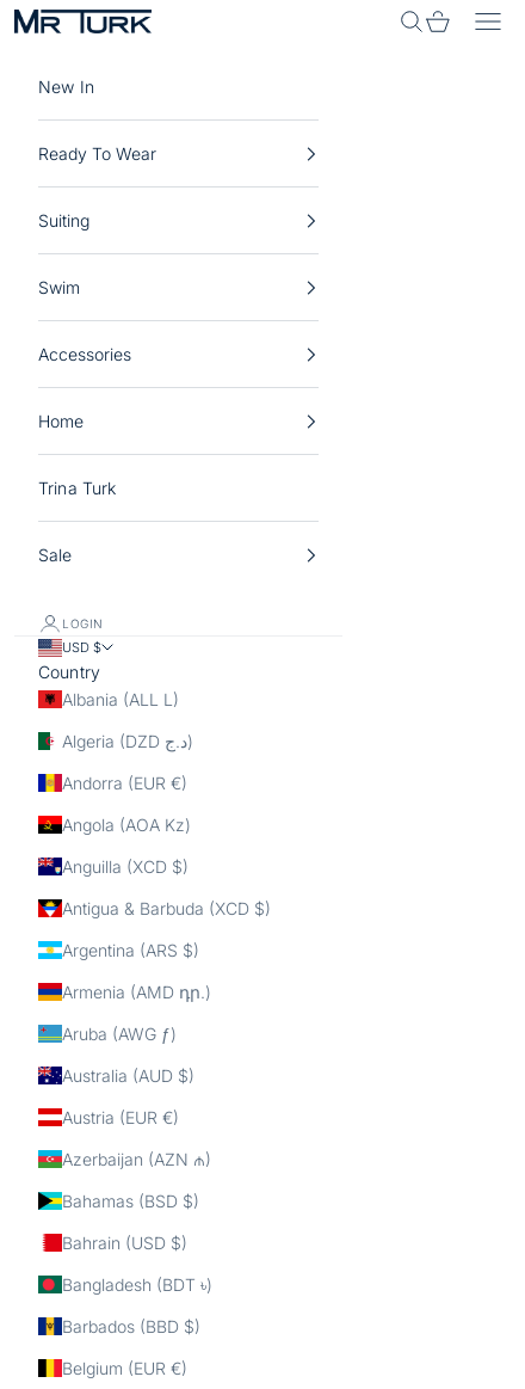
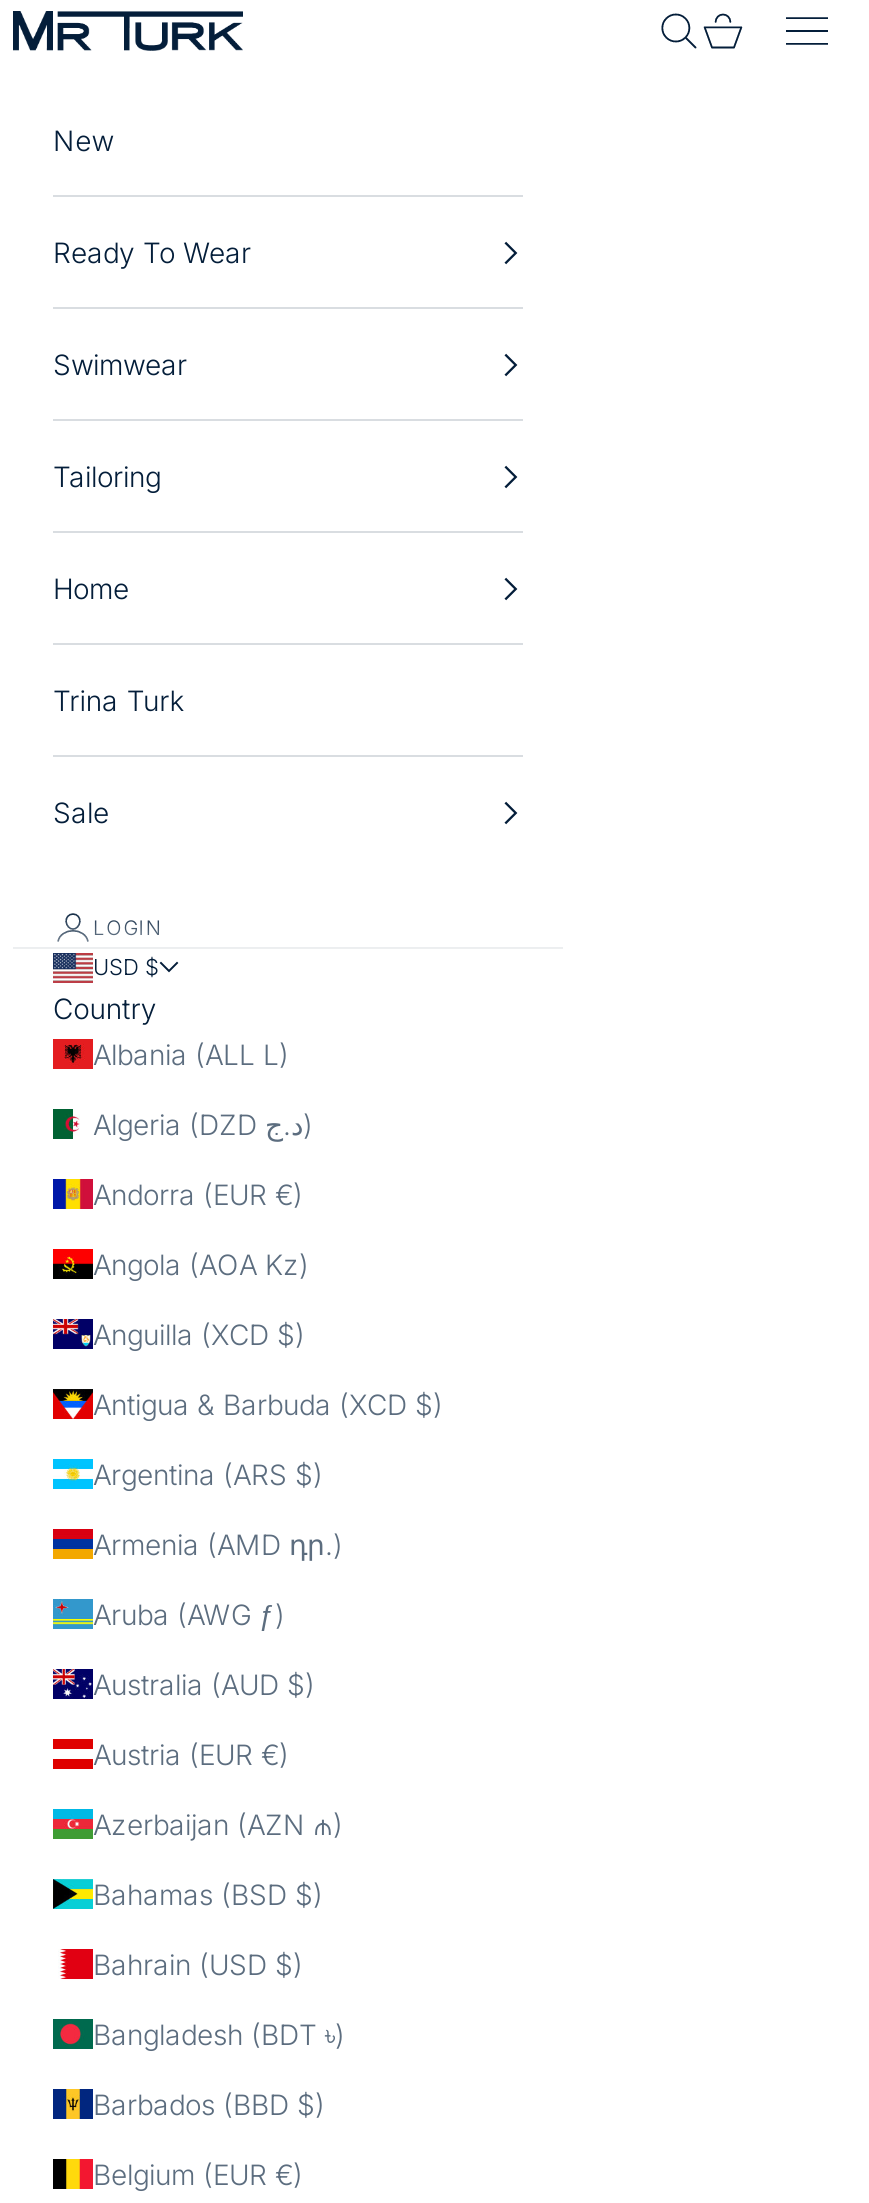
[38,76,94,97] New In -> [53,123,114,157] New
[38,210,131,364] Suiting | Swim | Accessories -> [53,347,187,493] Swimwear | Tailoring

